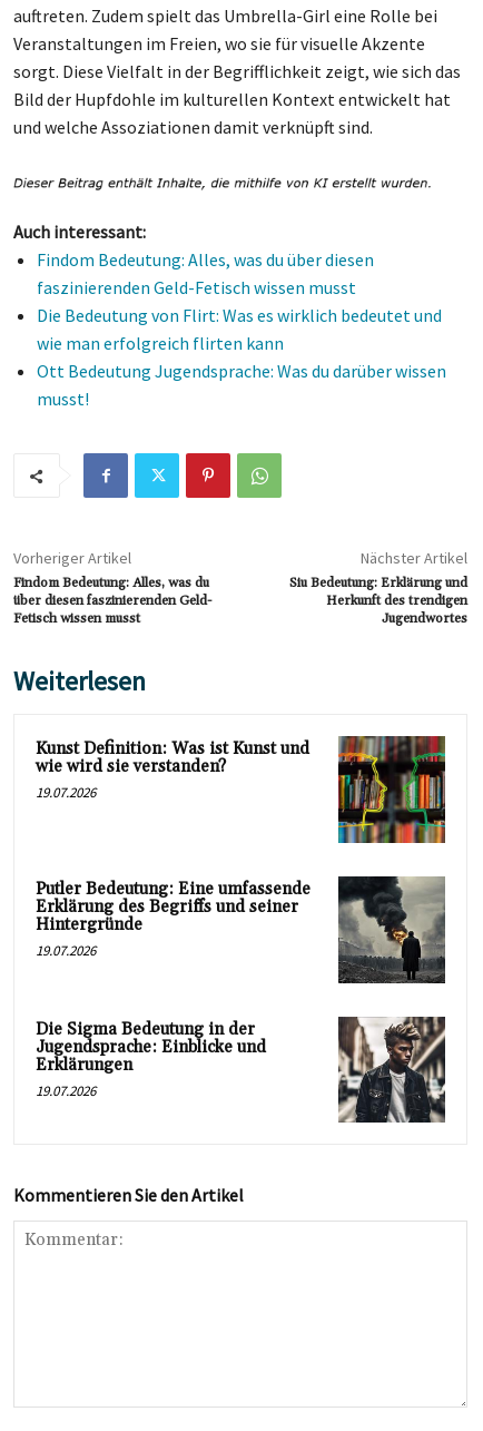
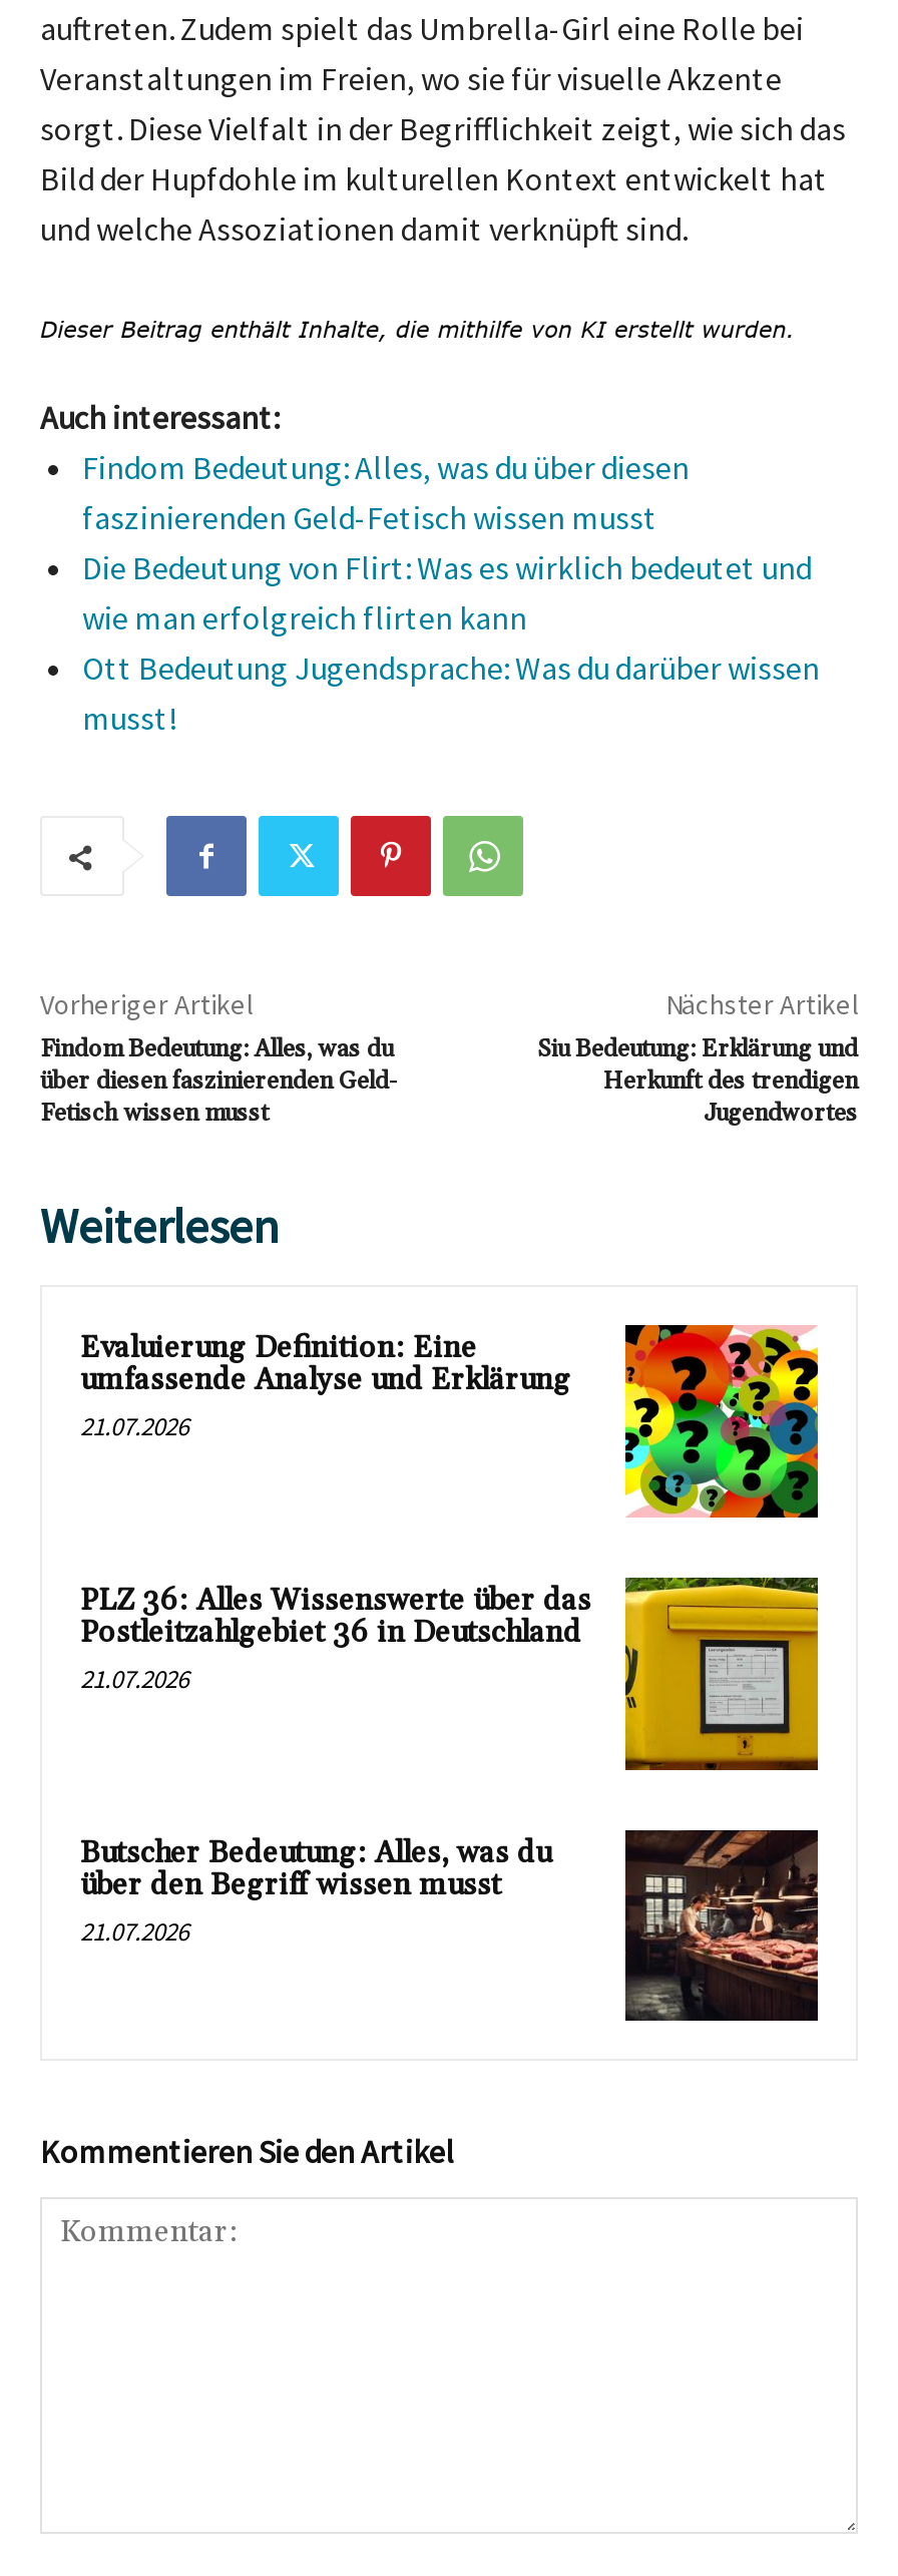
[36,735,446,844] [image] | Kunst Definition: Was ist Kunst und | wie wird sie verstanden? | 19.07.2026 -> [80,1323,820,1520] [image] | Evaluierung Definition: Eine | umfassende Analyse und Erklärung | 21.07.2026
[36,875,446,984] [image] | Putler Bedeutung: Eine umfassende | Erklärung des Begriffs und seiner | Hintergründe | 19.07.2026 -> [80,1576,820,1772] [image] | PLZ 36: Alles Wissenswerte über das | Postleitzahlgebiet 36 in Deutschland | 21.07.2026
[36,1018,266,1100] Die Sigma Bedeutung in der | Jugendsprache: Einblicke und | Erklärungen | 19.07.2026 -> [80,1833,551,1948] Butscher Bedeutung: Alles, was du | über den Begriff wissen musst | 21.07.2026
[338,1016,446,1124] [image] -> [623,1828,820,2023] [image]

